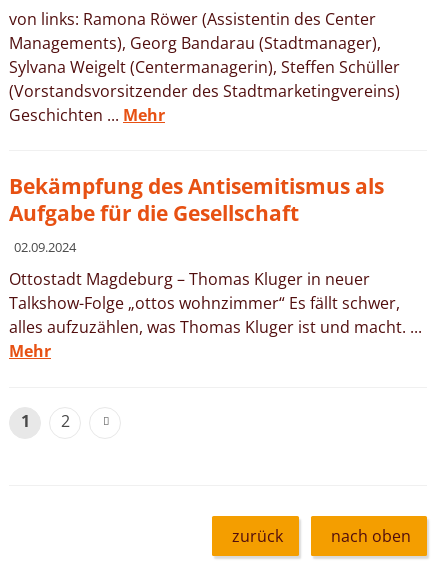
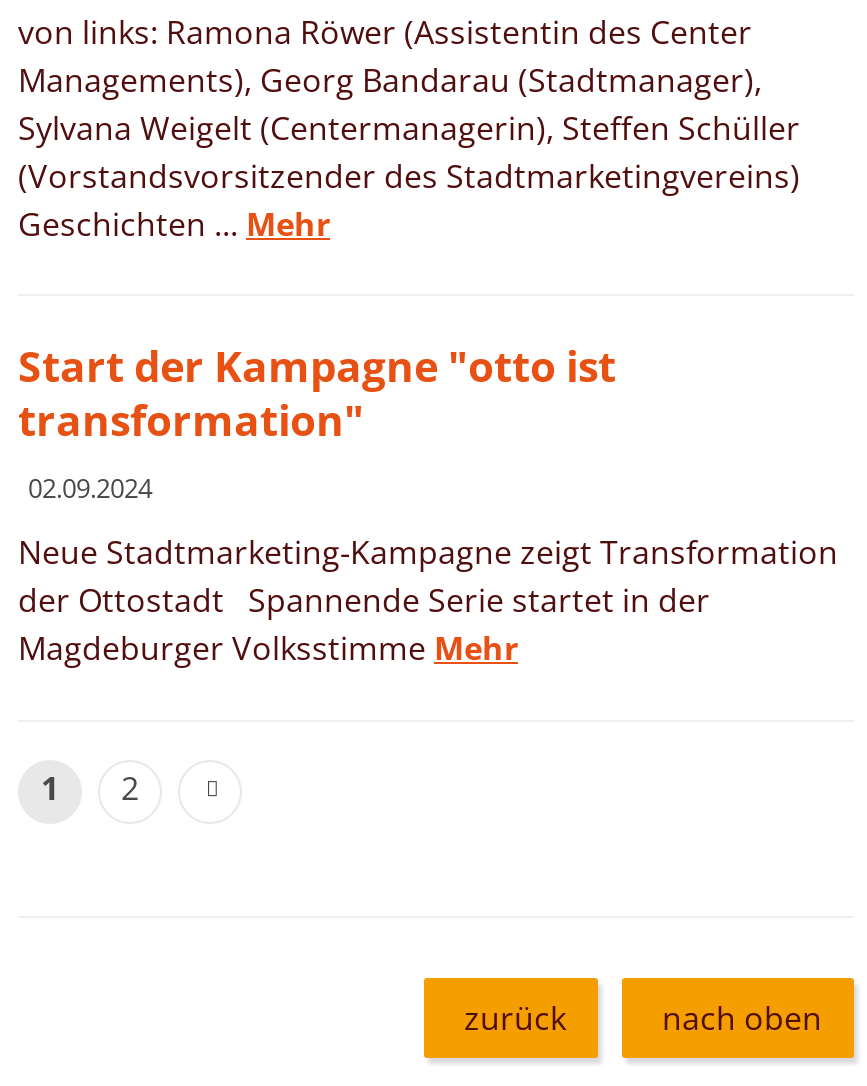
[9,172,384,227] Bekämpfung des Antisemitismus als | Aufgabe für die Gesellschaft -> [18,339,616,449] Start der Kampagne "otto ist | transformation"
[9,268,422,362] Ottostadt Magdeburg – Thomas Kluger in neuer | Talkshow-Folge „ottos wohnzimmer“ Es fällt schwer, | alles aufzuzählen, was Thomas Kluger ist und macht. ... | Mehr -> [18,531,838,671] Neue Stadtmarketing-Kampagne zeigt Transformation | der Ottostadt Spannende Serie startet in der | Magdeburger Volksstimme Mehr

